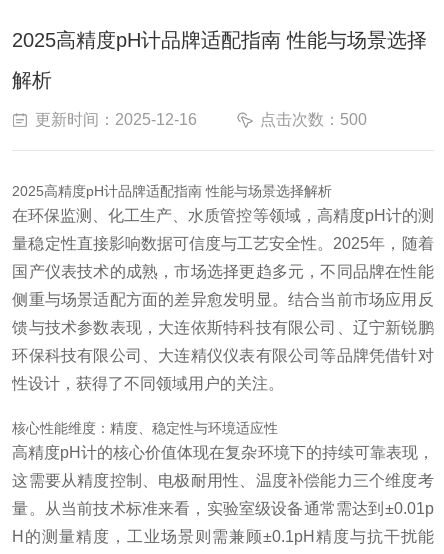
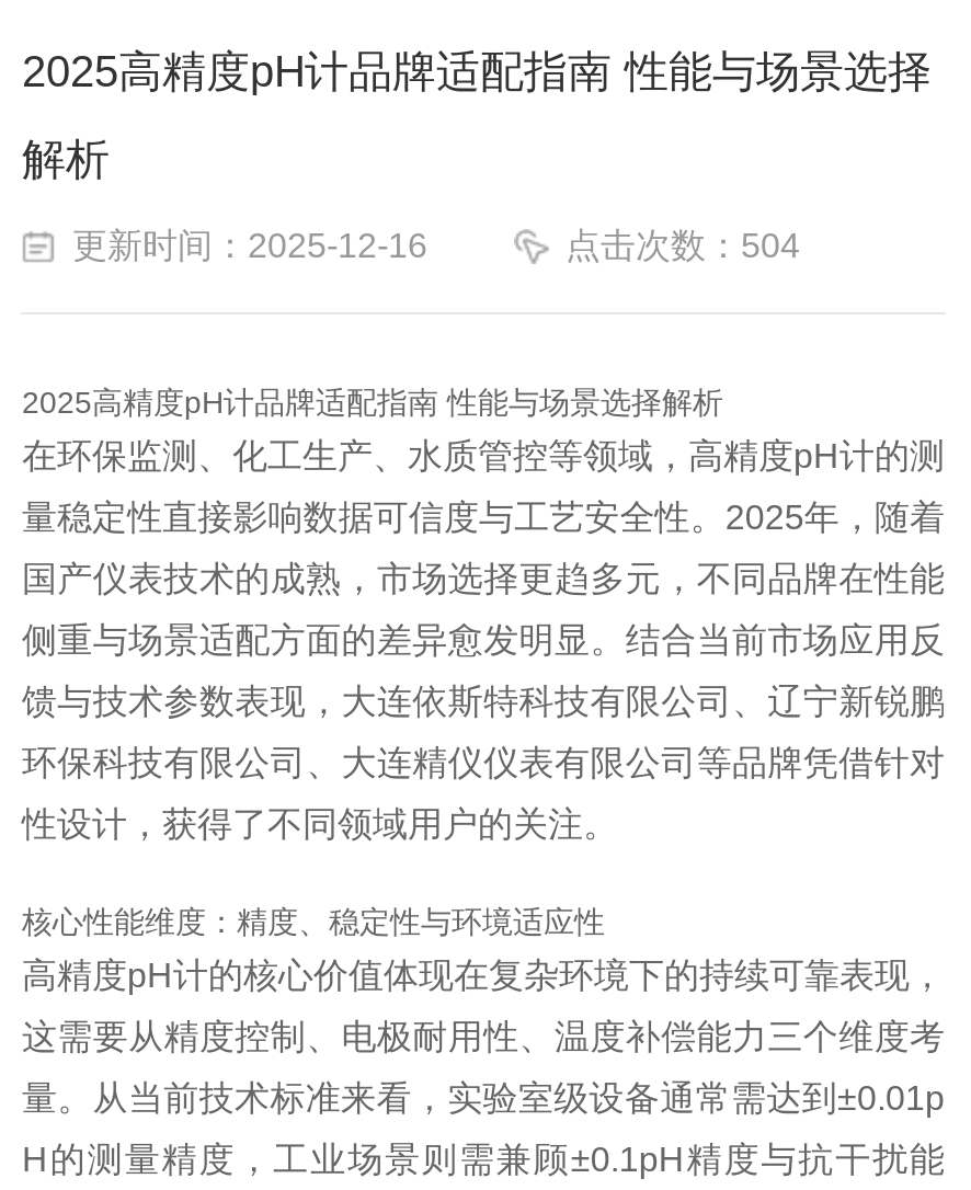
[260,111,367,128] 点击次数：500 -> [565,227,800,264] 点击次数：504

